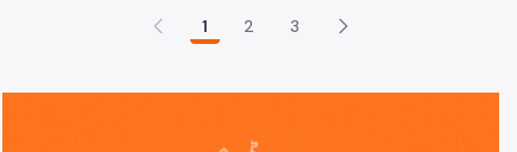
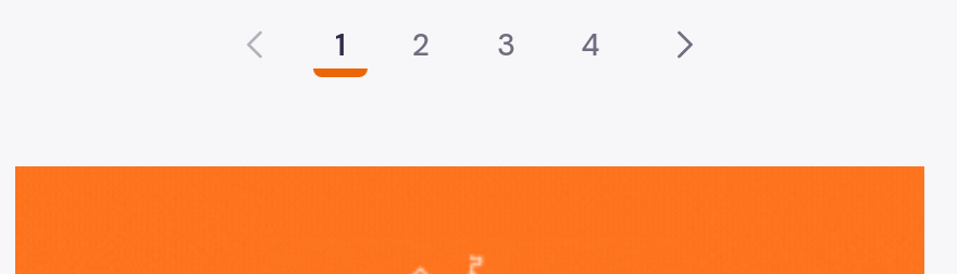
none -> [581,25,604,64] 4

